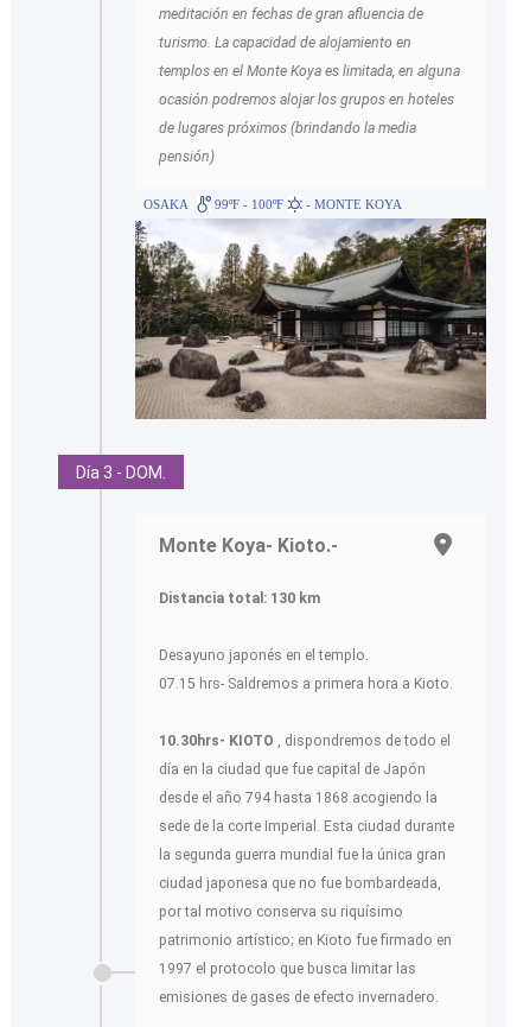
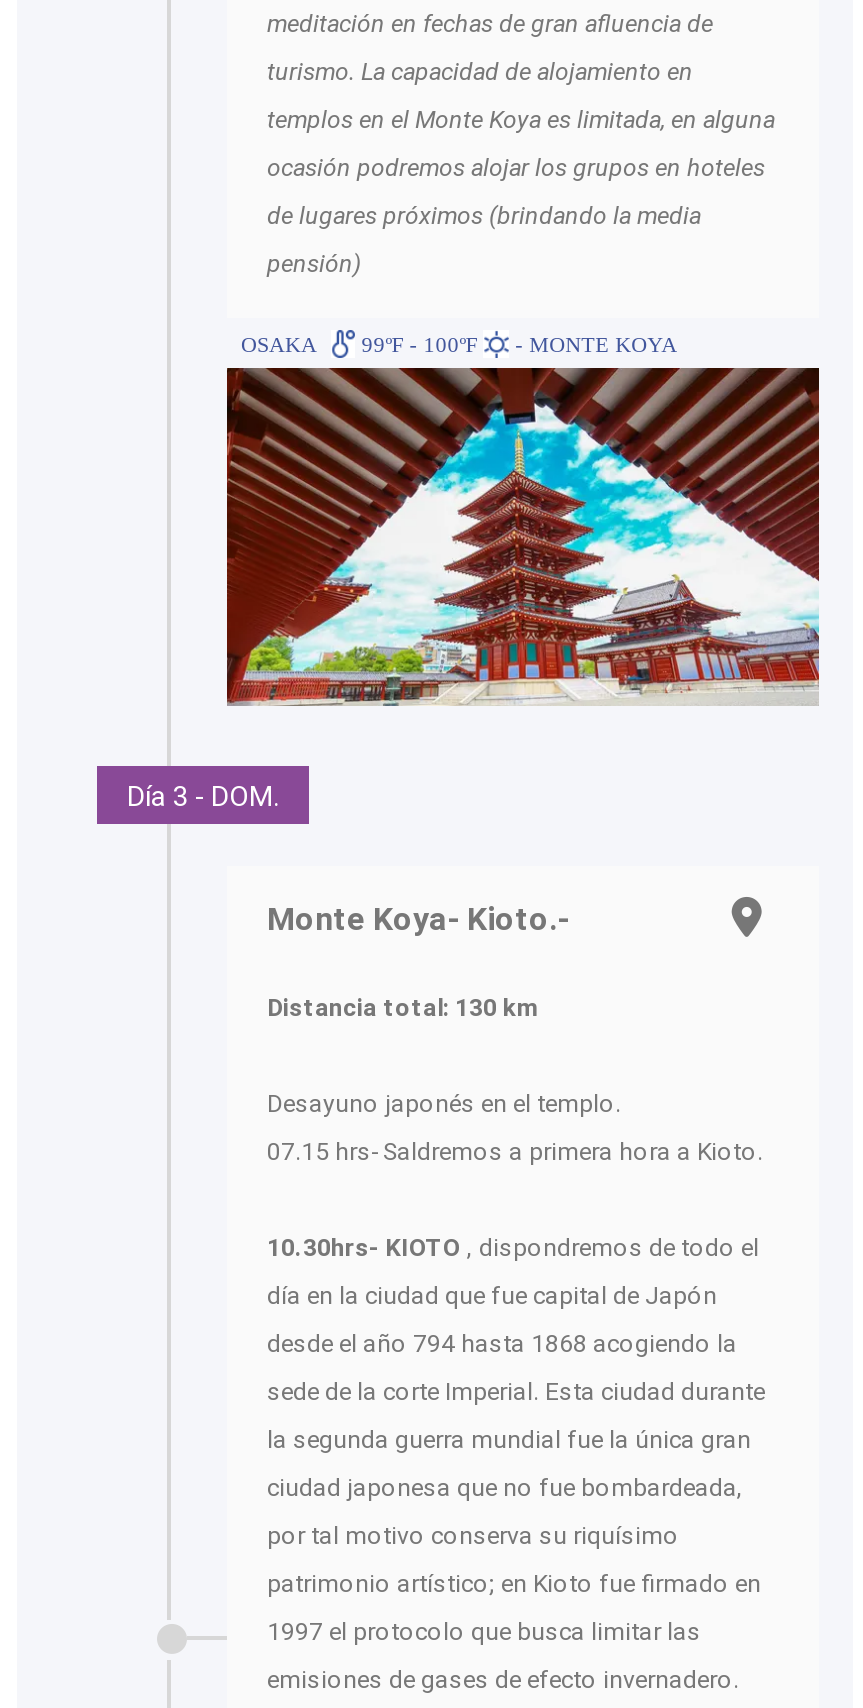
[134,218,487,419] [image] -> [225,366,821,704] [image]

